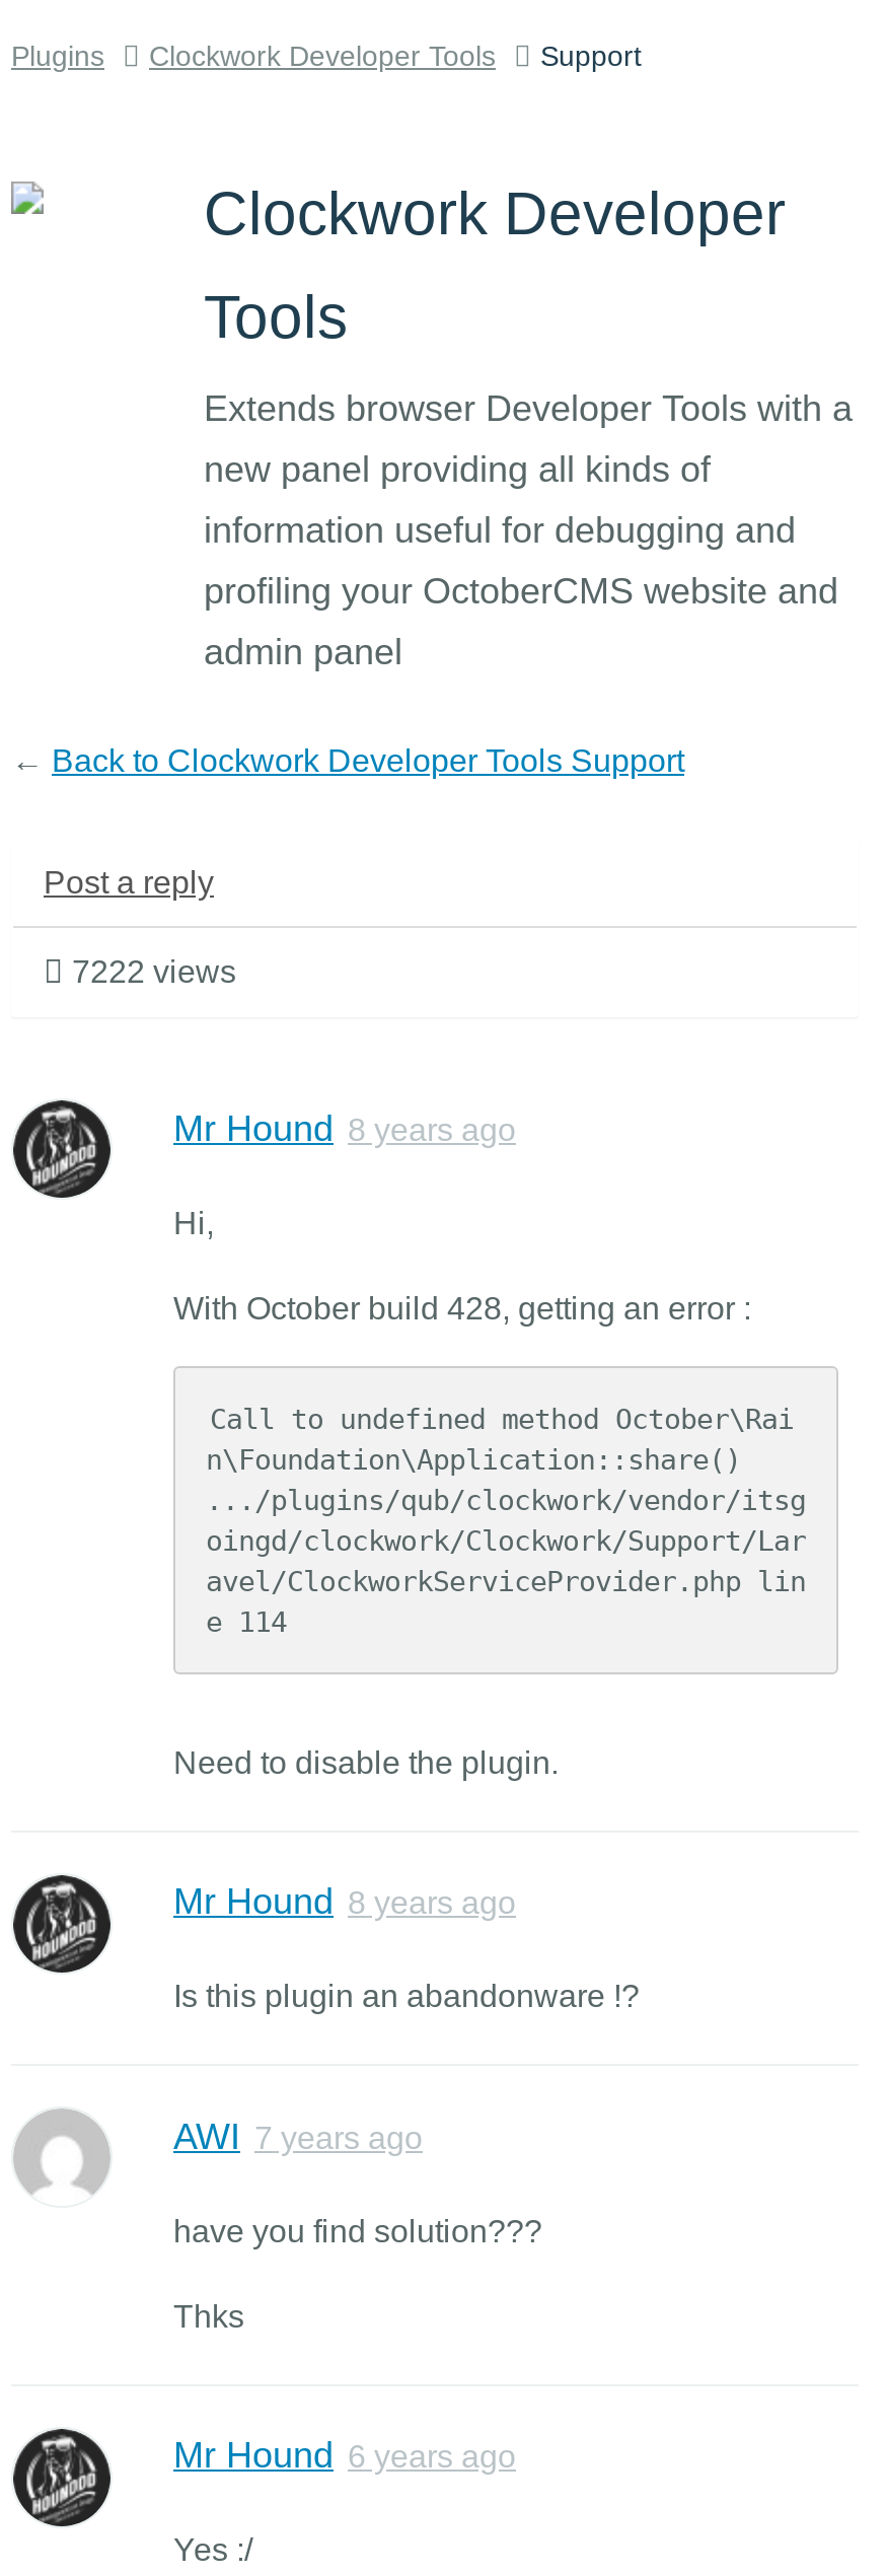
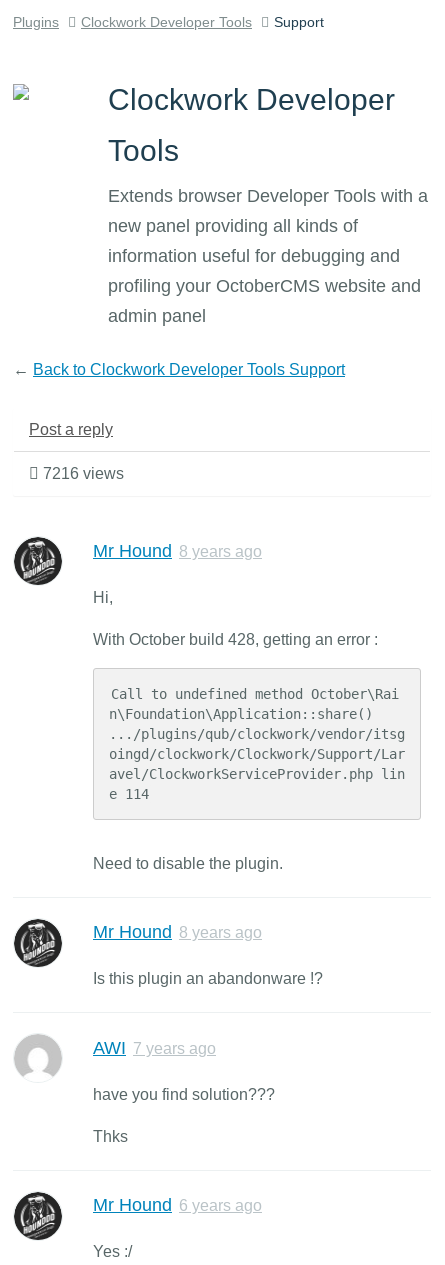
[64,954,236,989] 7222 views -> [39,465,124,482] 7216 views

